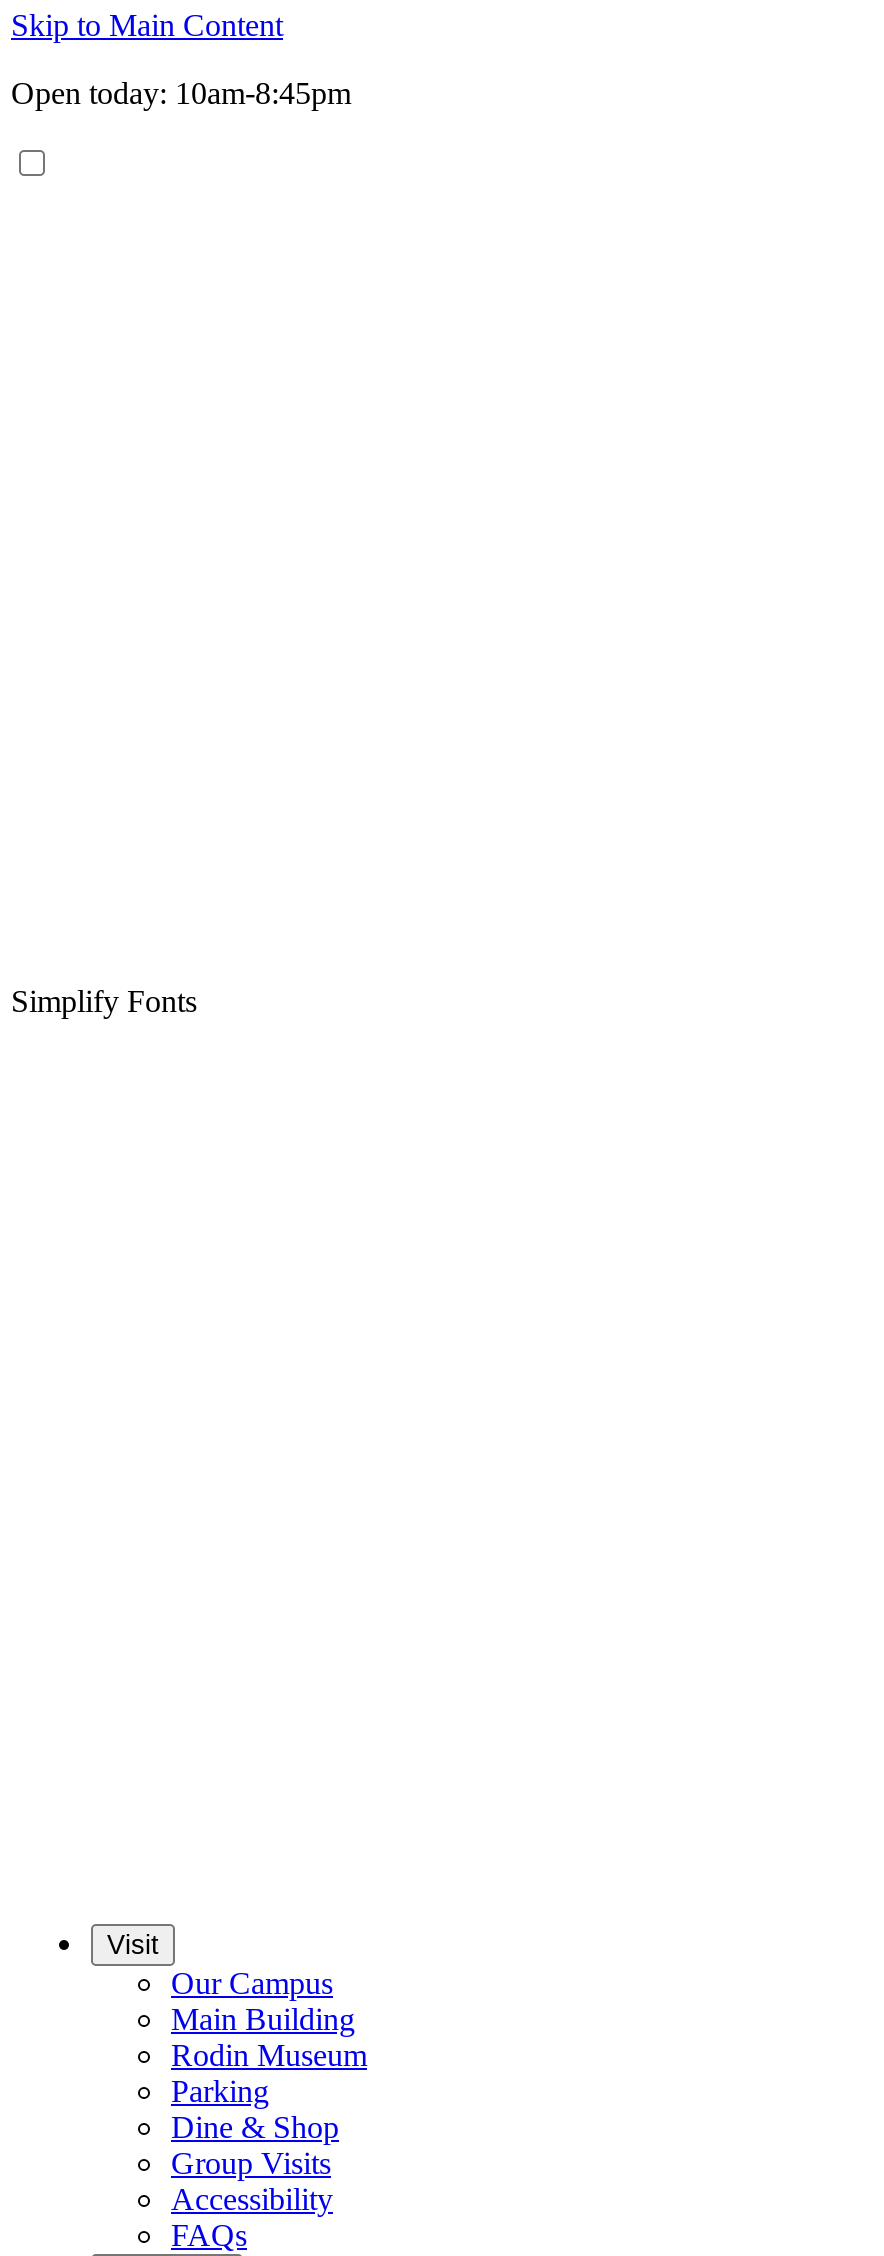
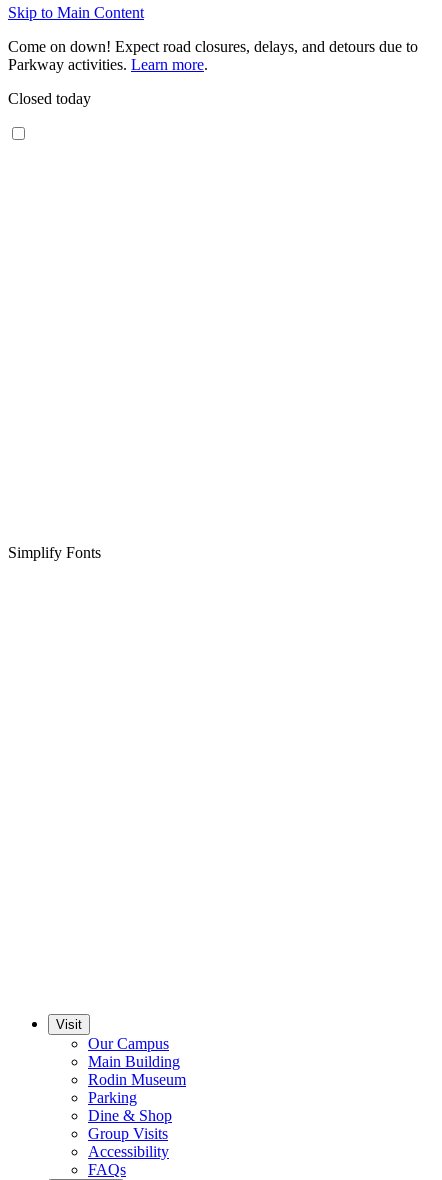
[11,76,351,110] Open today: 10am-8:45pm -> [8,38,418,107] Come on down! Expect road closures, delays, and detours due to | Parkway activities. Learn more. | Closed today

